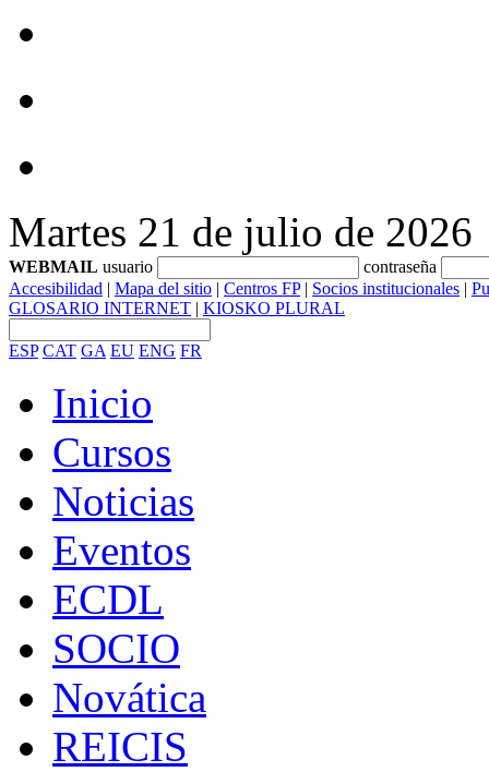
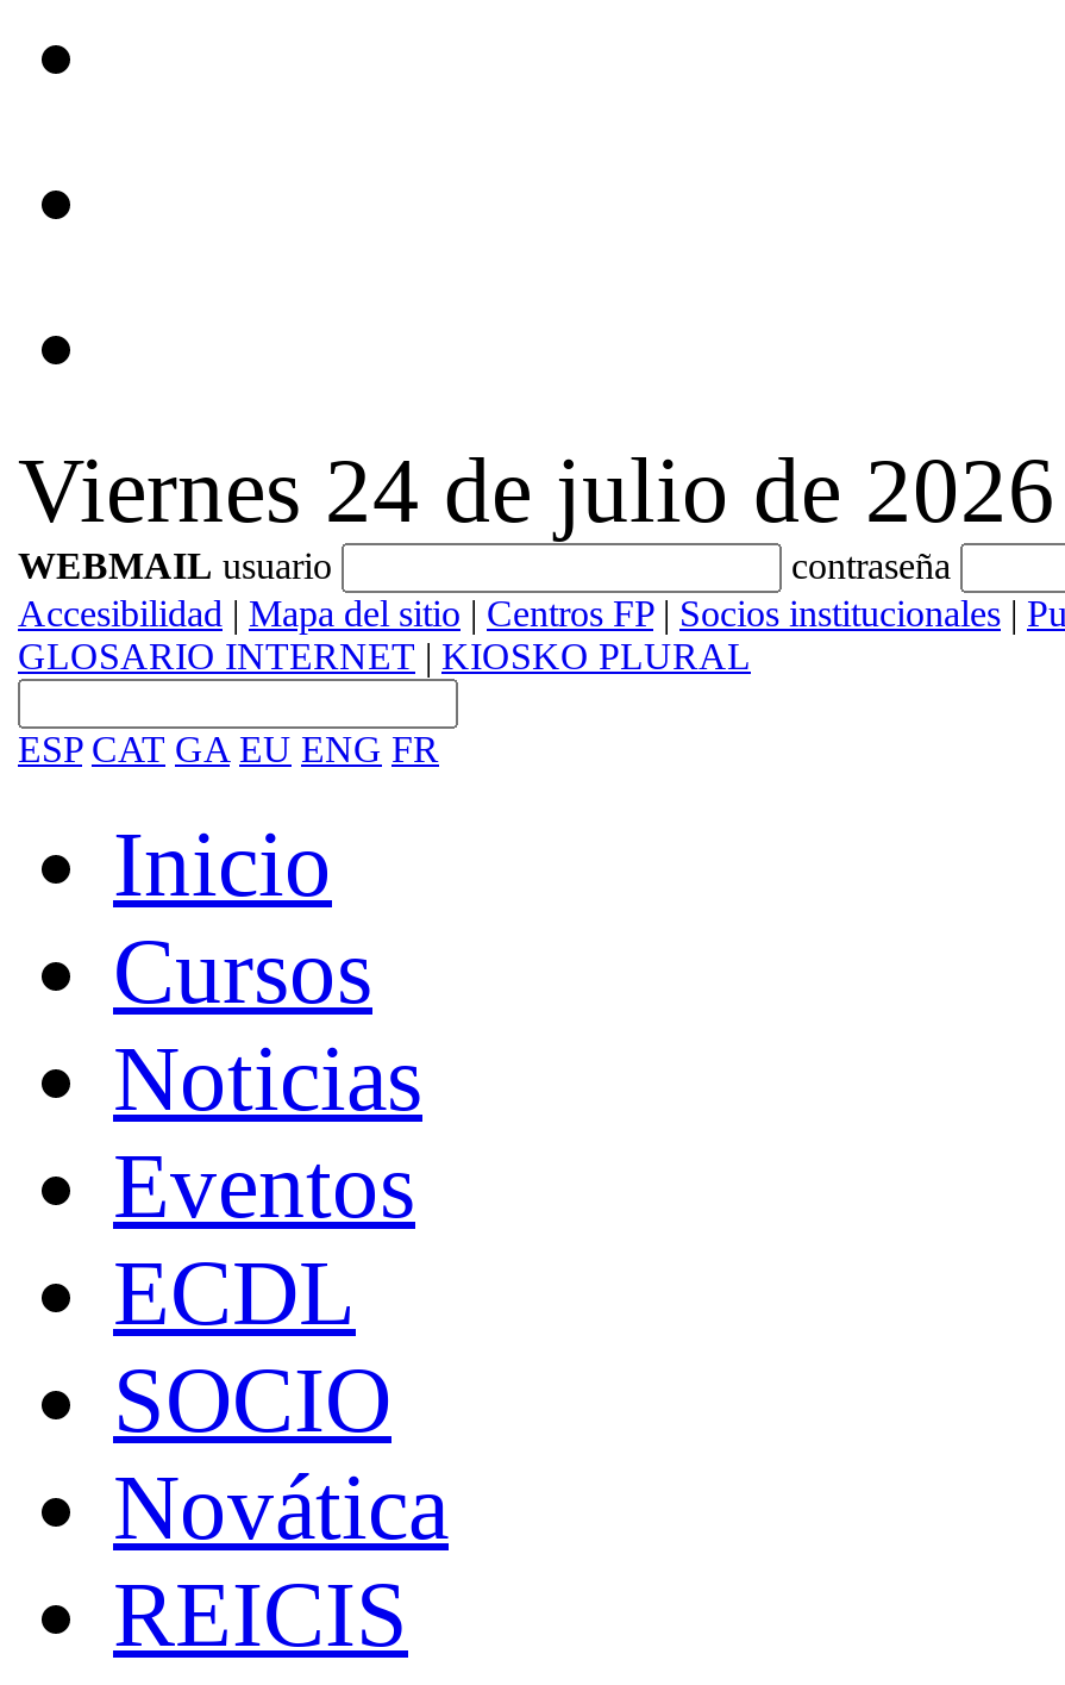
[9,208,473,255] Martes 21 de julio de 2026 -> [18,438,1055,541] Viernes 24 de julio de 2026

